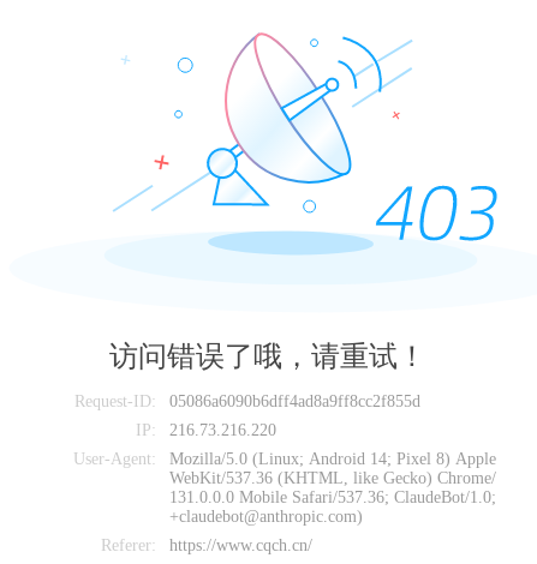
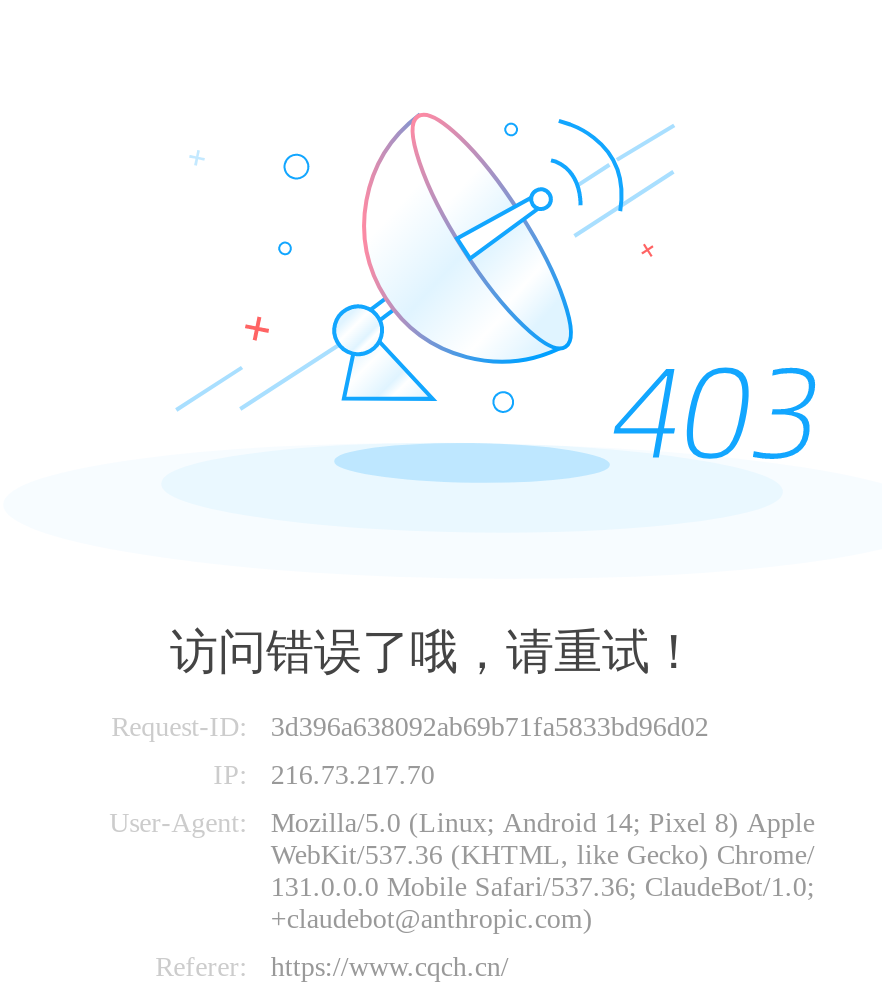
[170,392,421,410] 05086a6090b6dff4ad8a9ff8cc2f855d -> [271,712,709,742] 3d396a638092ab69b71fa5833bd96d02
[135,421,277,439] IP: 216.73.216.220 -> [213,760,435,790] IP: 216.73.217.70

